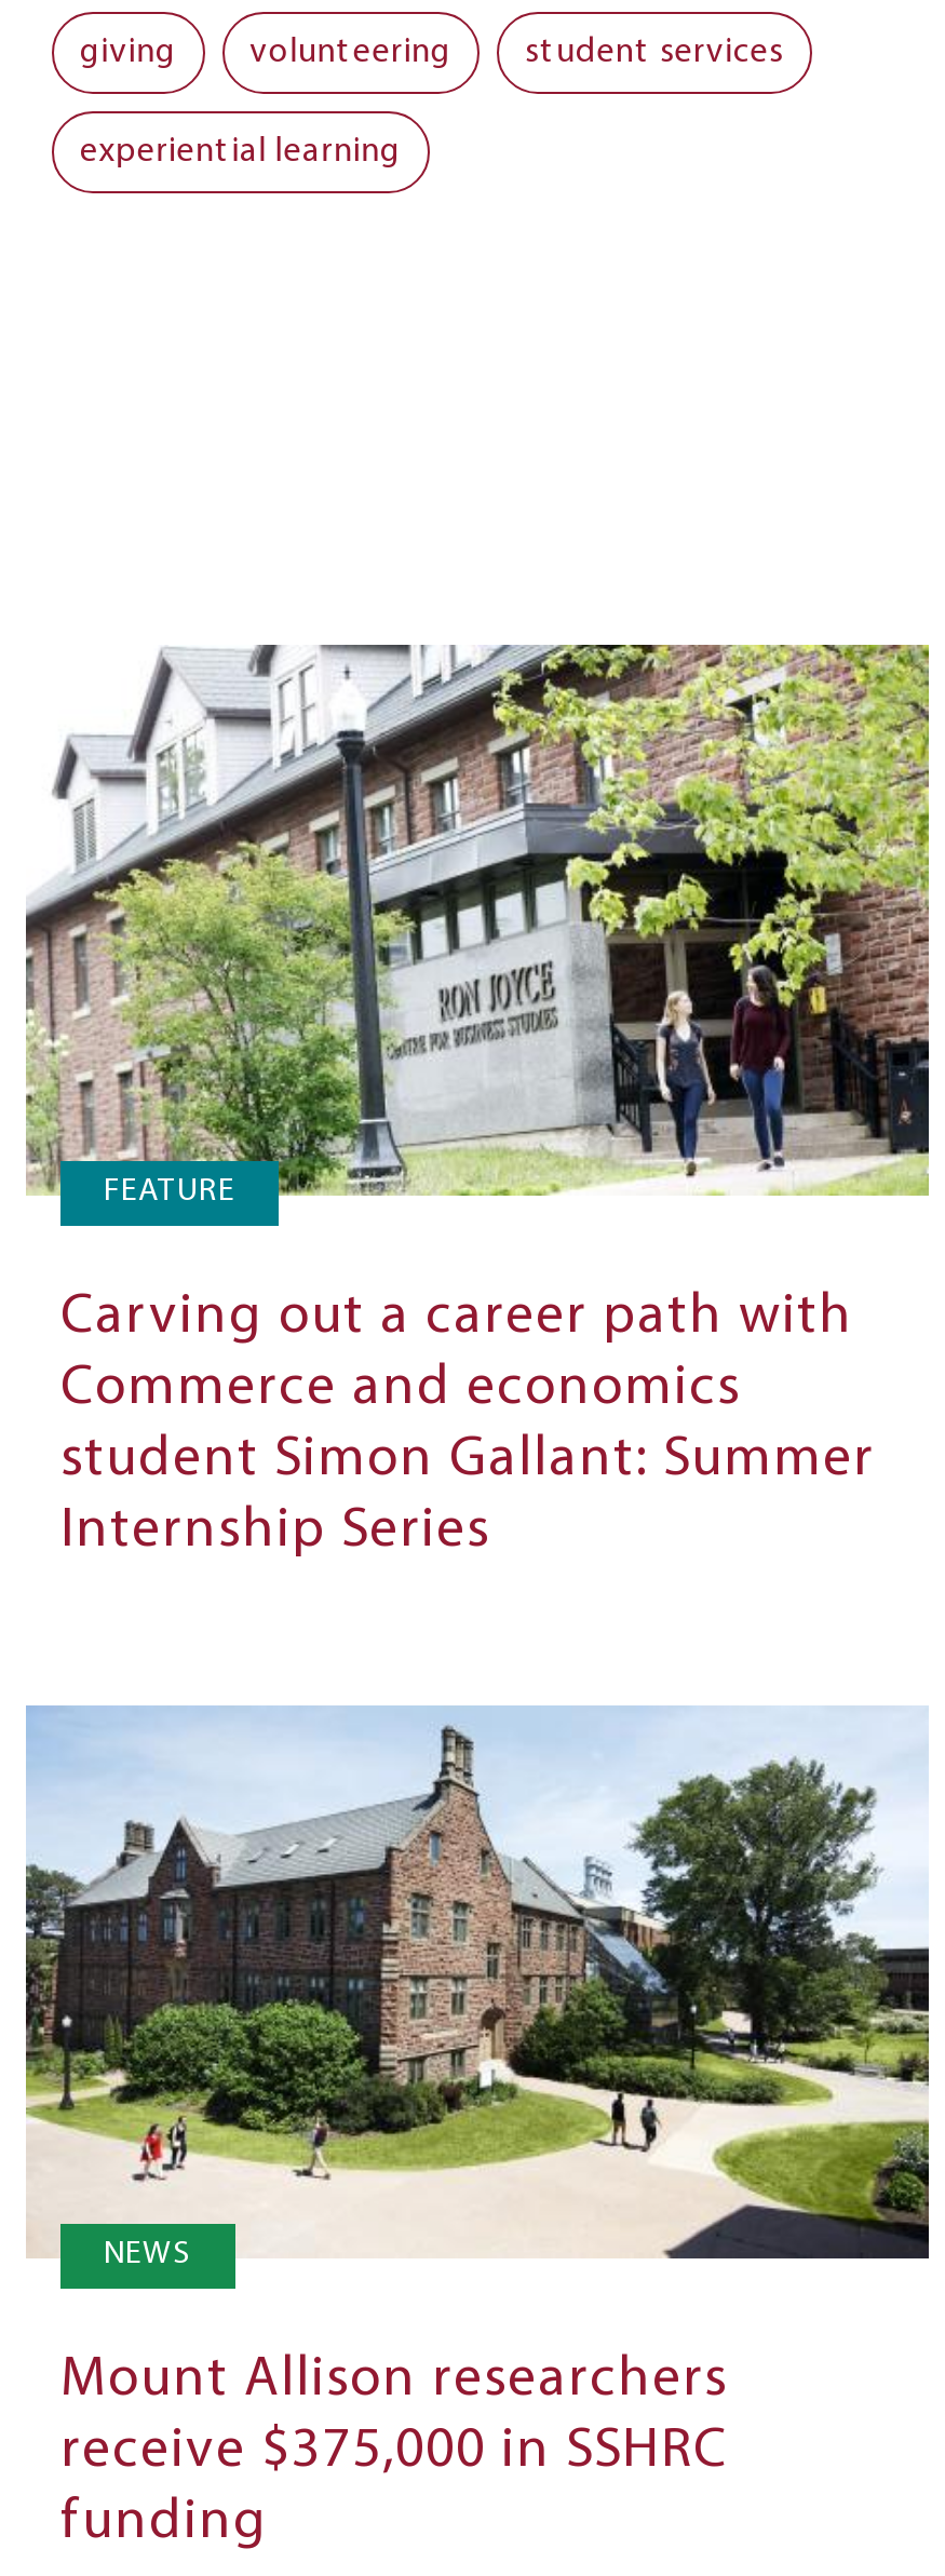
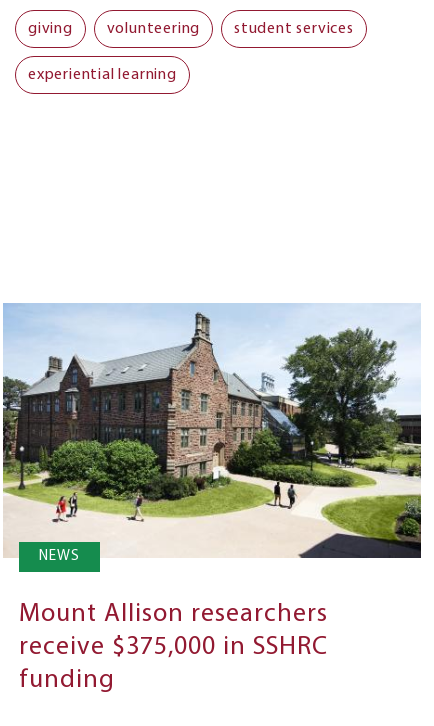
[26,643,931,1561] [image] | FEATURE | Carving out a career path with | Commerce and economics | student Simon Gallant: Summer | Internship Series -> none

